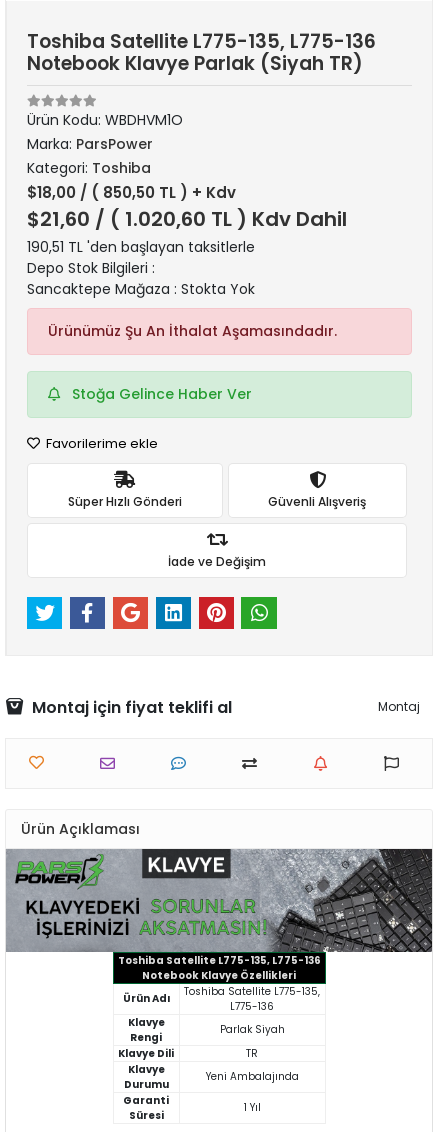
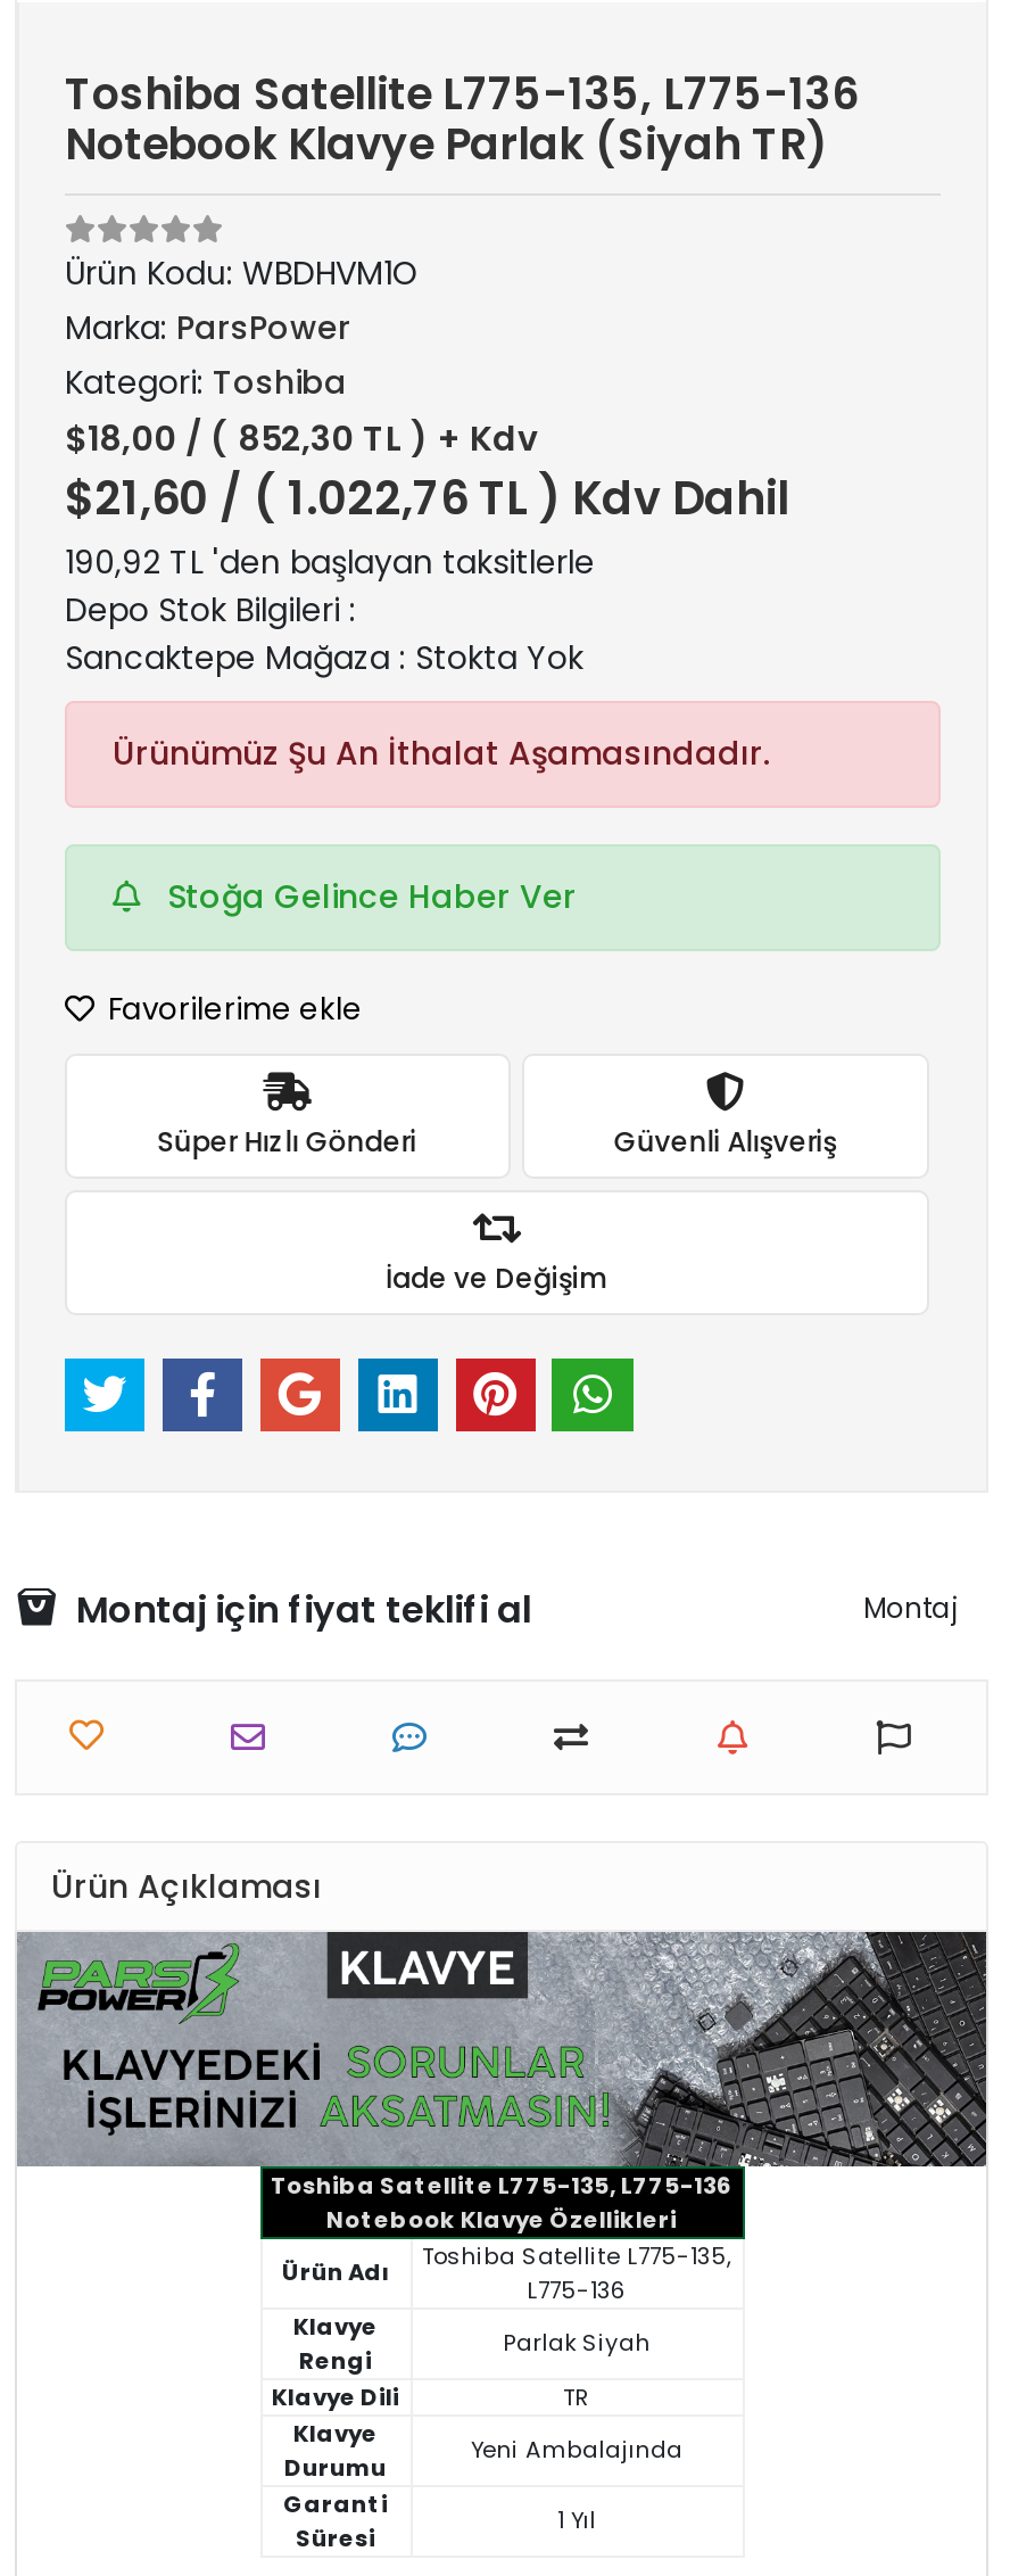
[27,182,236,203] $18,00 / ( 850,50 TL ) + Kdv -> [65,414,538,462] $18,00 / ( 852,30 TL ) + Kdv
[27,205,347,233] $21,60 / ( 1.020,60 TL ) Kdv Dahil -> [65,467,788,530] $21,60 / ( 1.022,76 TL ) Kdv Dahil
[27,237,255,257] 190,51 TL 'den başlayan taksitlerle -> [65,539,595,585] 190,92 TL 'den başlayan taksitlerle

